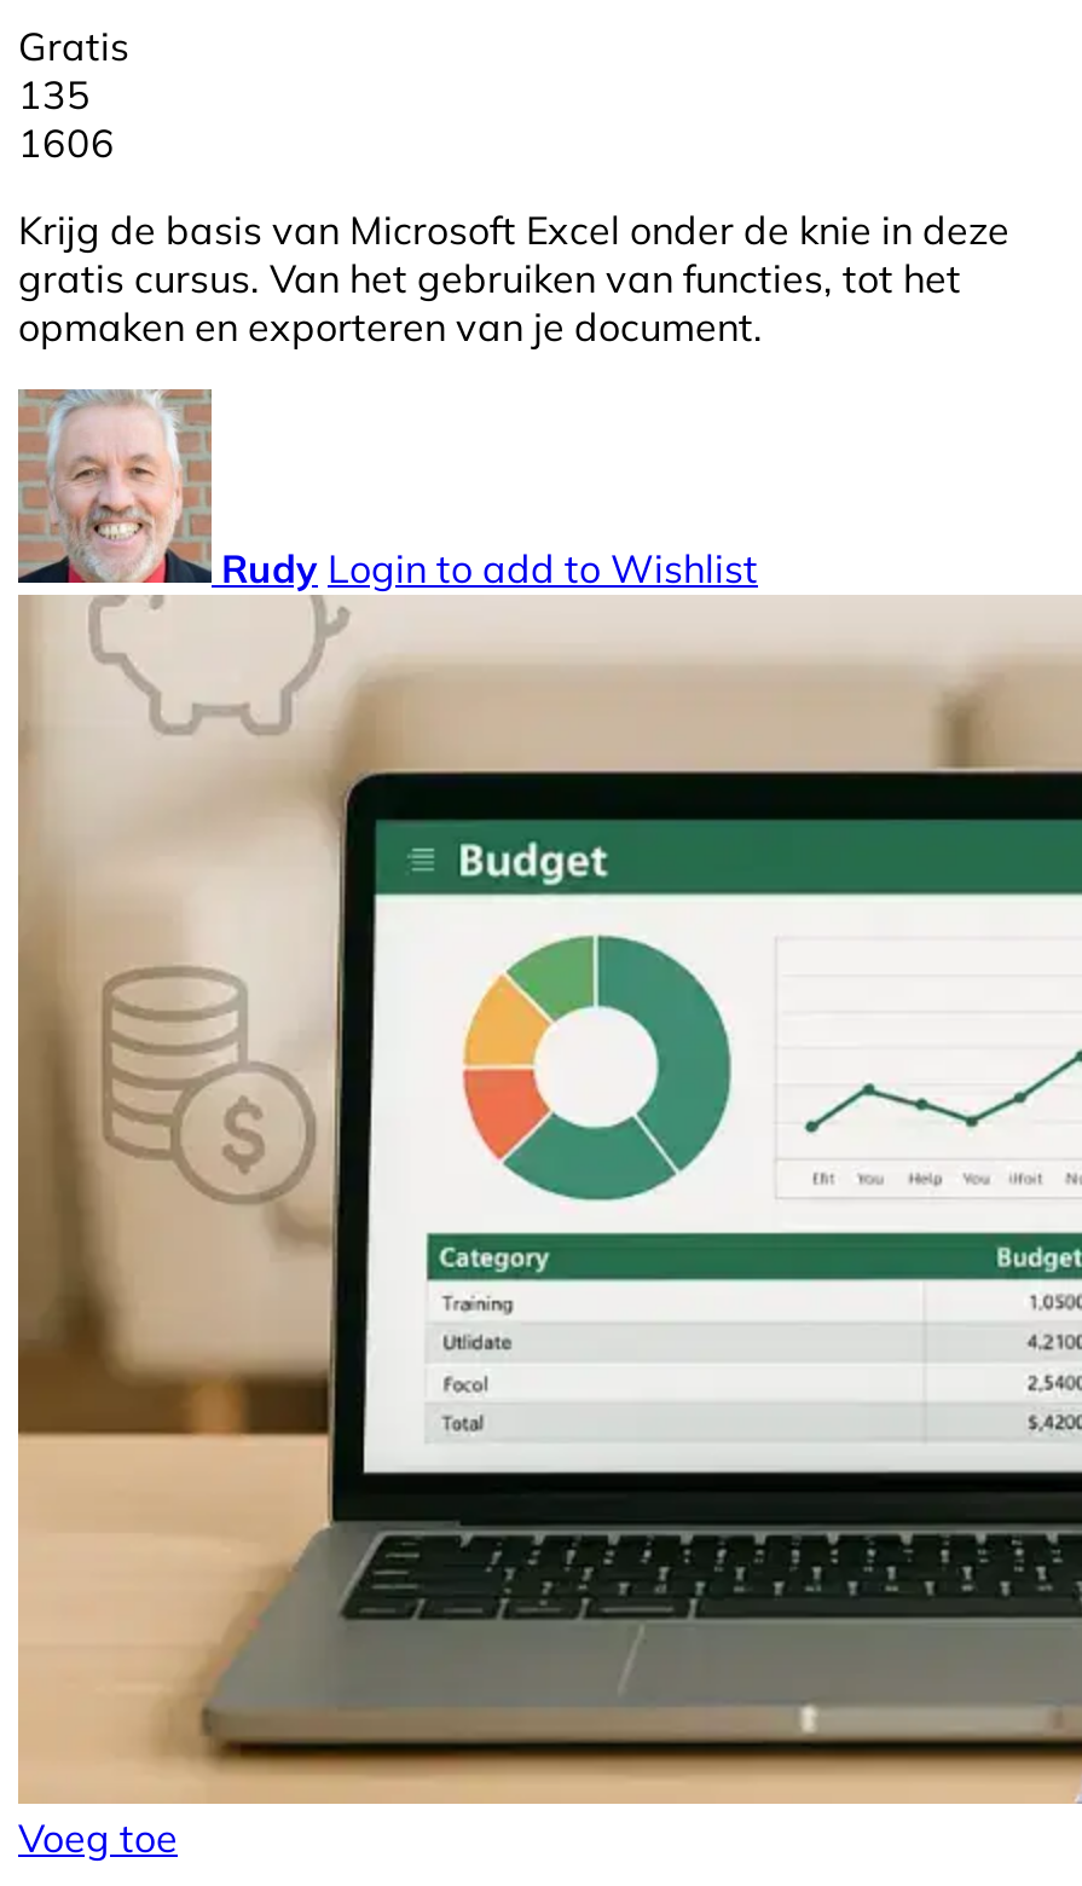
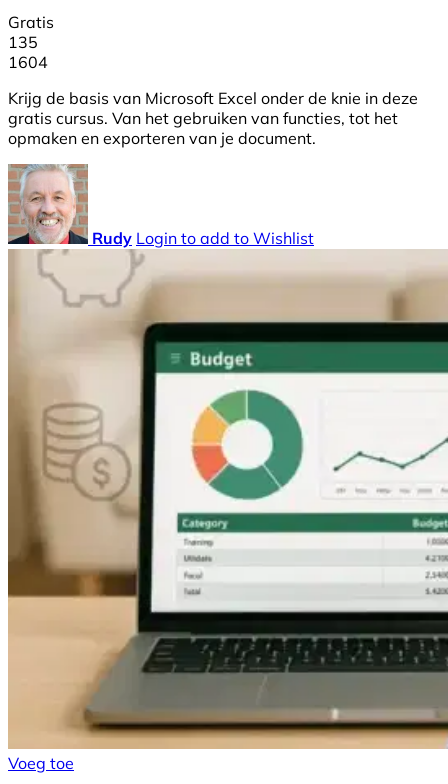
[18,119,115,168] 1606 -> [8,52,48,72] 1604

